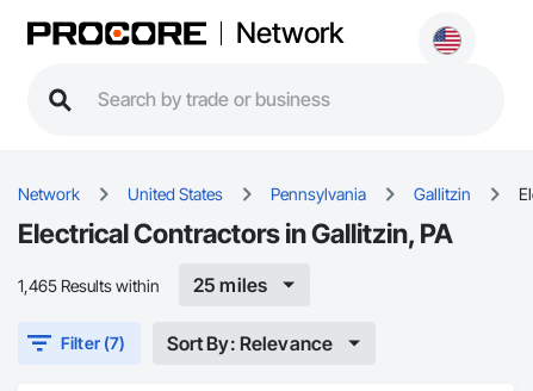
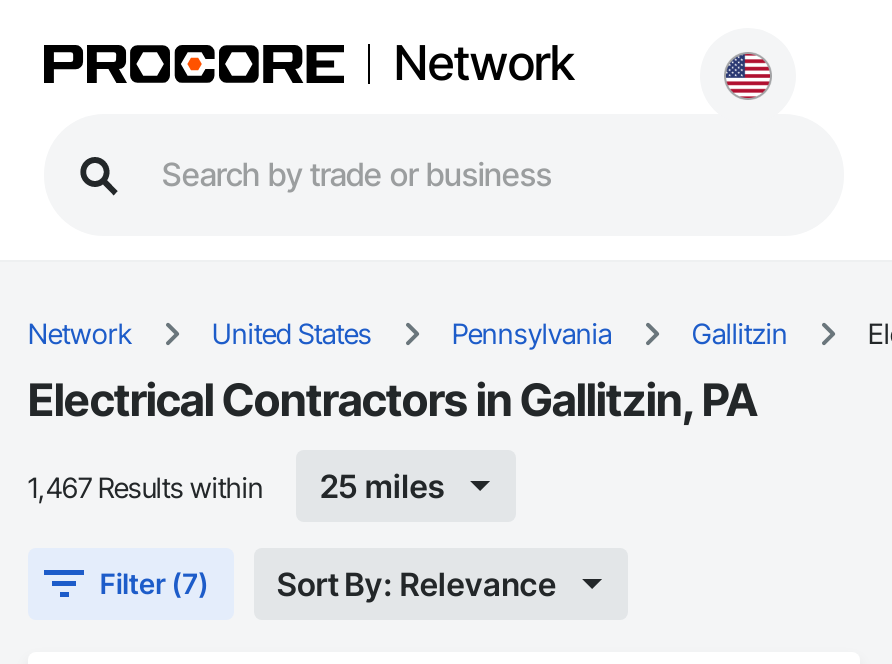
[18,275,160,295] 1,465 Results within -> [28,469,264,503] 1,467 Results within

